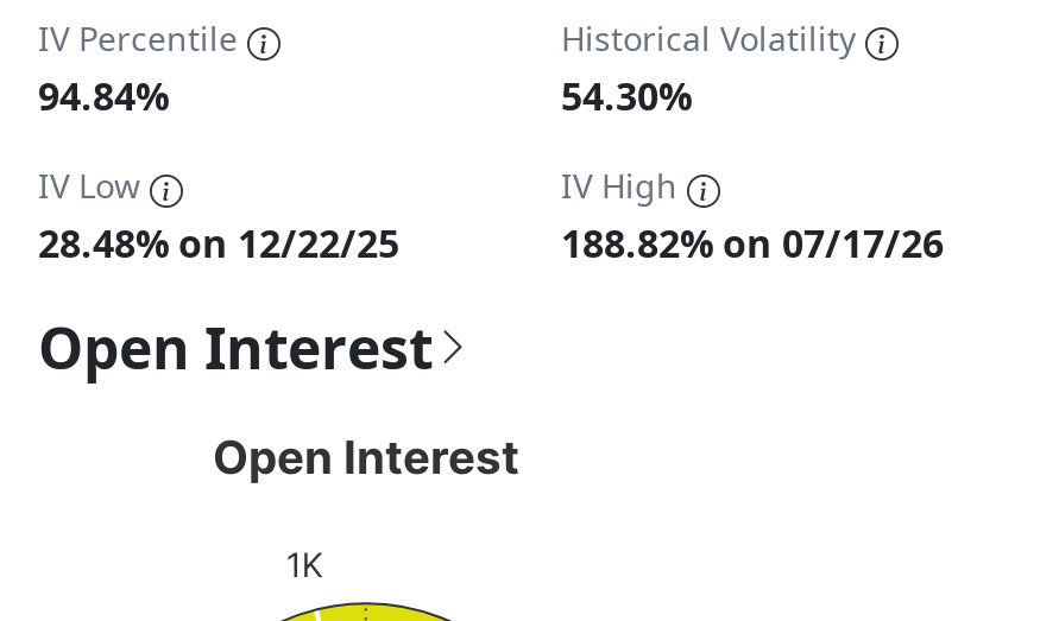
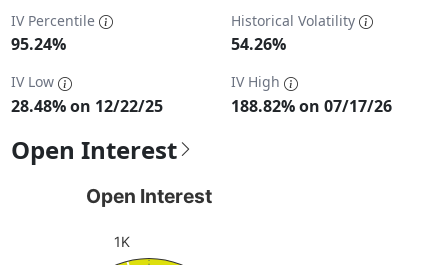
[38,71,169,123] 94.84% -> [11,33,66,55] 95.24%
[561,71,692,123] 54.30% -> [231,33,286,55] 54.26%

